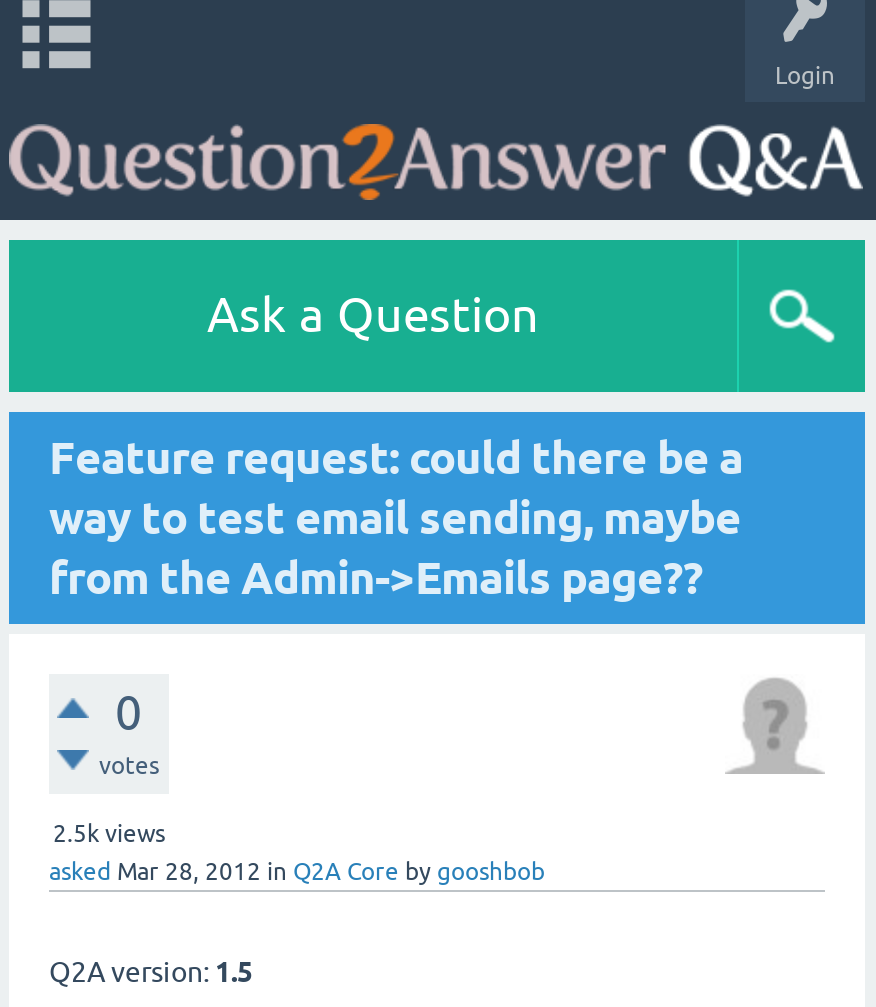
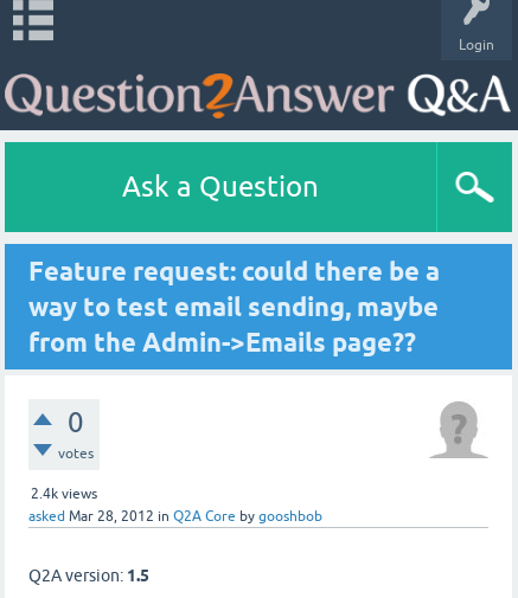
[53,820,165,848] 2.5k views -> [31,486,97,502] 2.4k views

